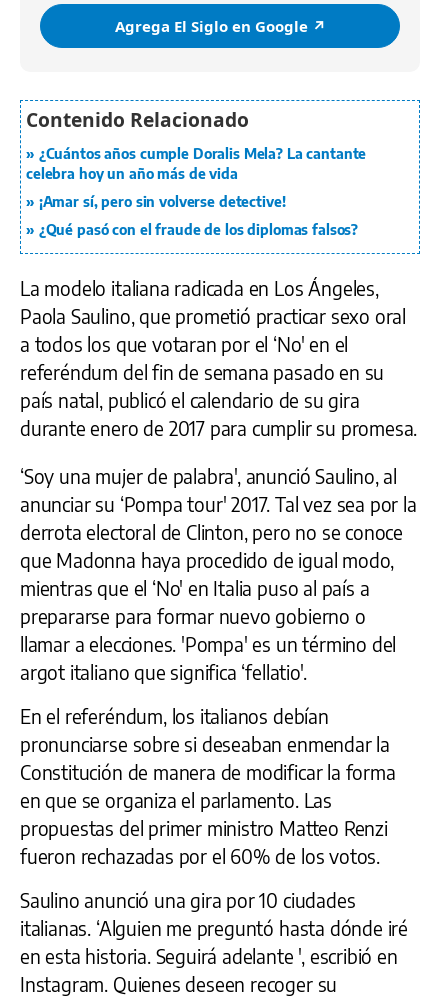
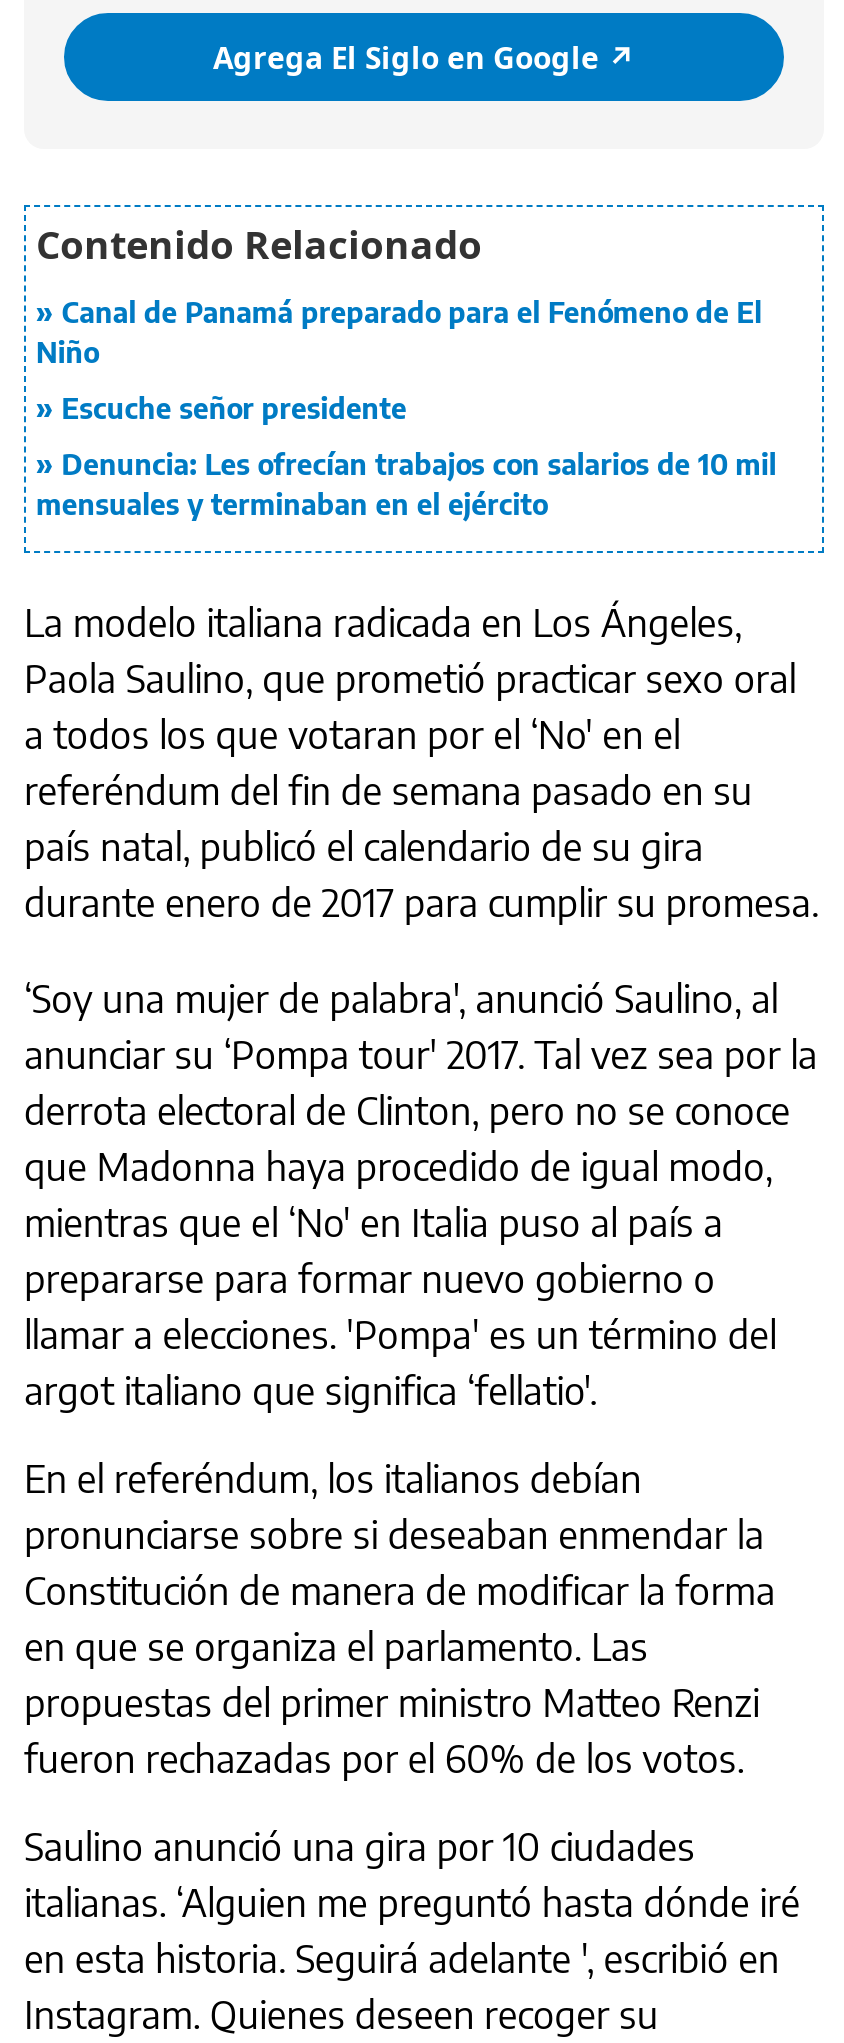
[26,145,366,182] ¿Cuántos años cumple Doralis Mela? La cantante | celebra hoy un año más de vida -> [36,295,762,369] Canal de Panamá preparado para el Fenómeno de El | Niño
[39,193,285,210] ¡Amar sí, pero sin volverse detective! -> [62,391,407,425] Escuche señor presidente
[39,221,358,238] ¿Qué pasó con el fraude de los diplomas falsos? -> [36,447,776,521] Denuncia: Les ofrecían trabajos con salarios de 10 mil | mensuales y terminaban en el ejército

